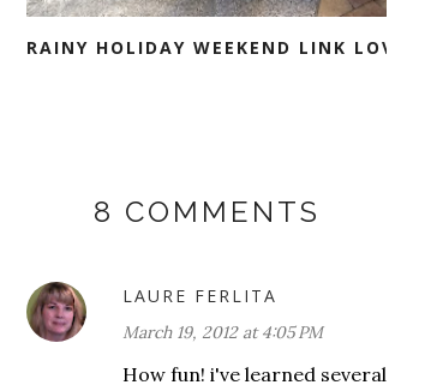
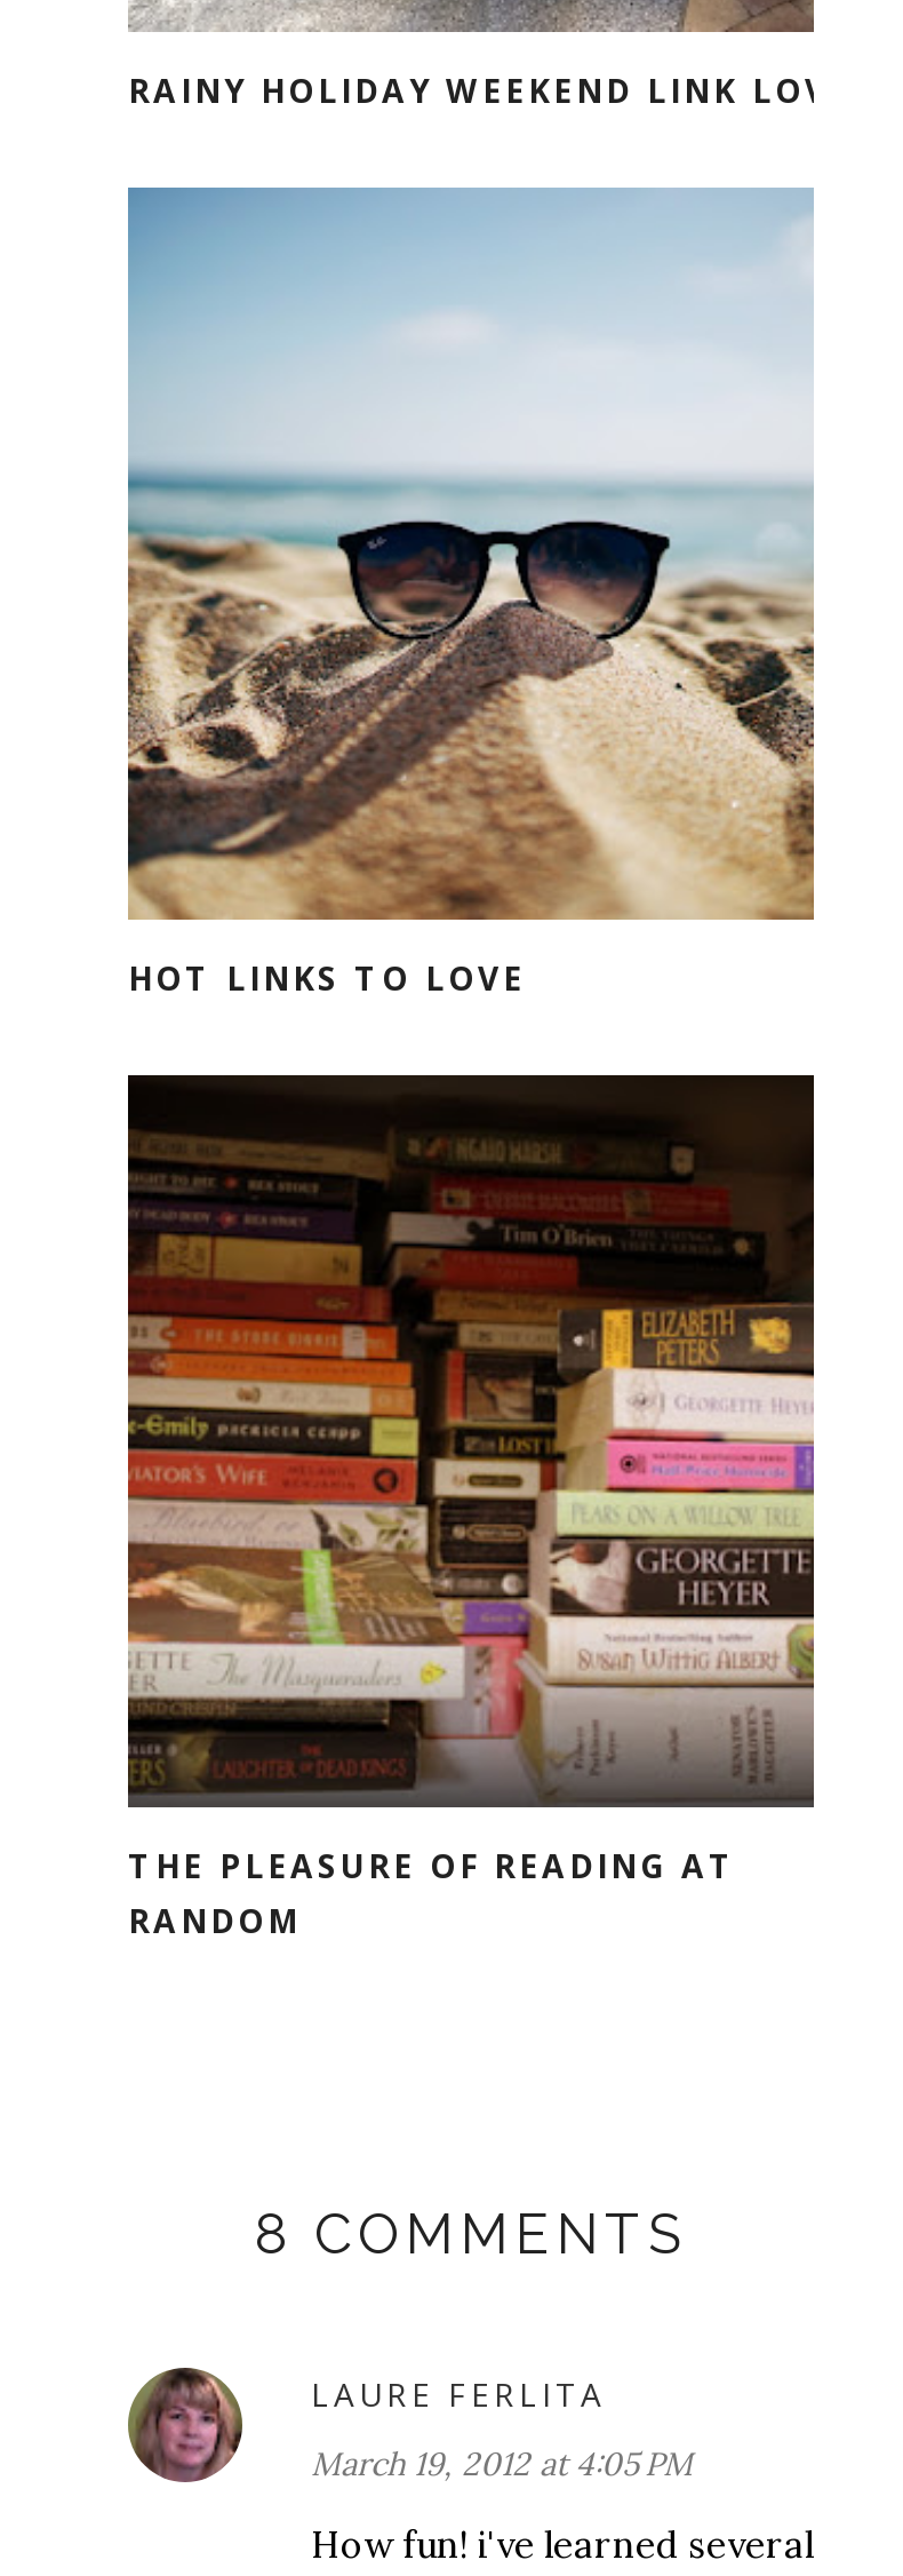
none -> [126,185,814,1001] [image] | HOT LINKS TO LOVE
none -> [126,1073,816,1943] [image] | THE PLEASURE OF READING AT | RANDOM

